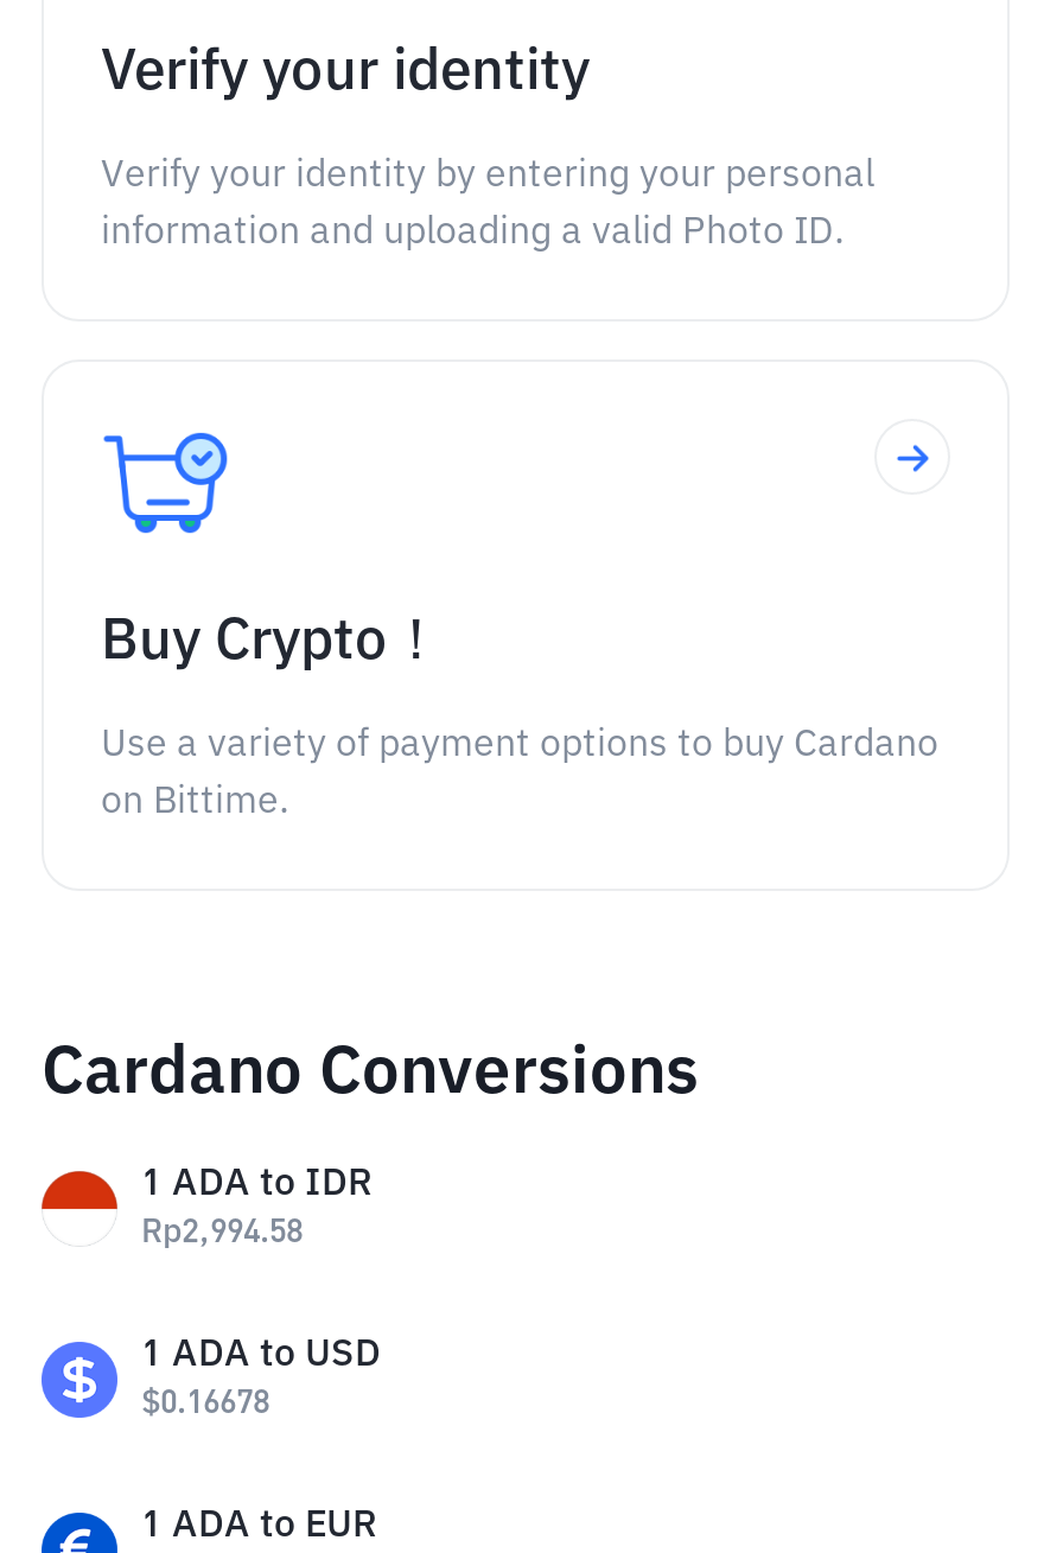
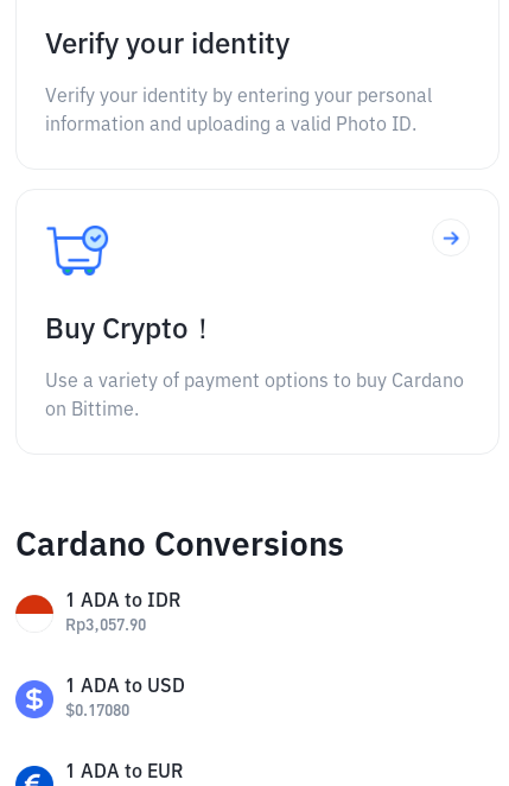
[141,1216,303,1249] Rp2,994.58 -> [65,617,146,634] Rp3,057.90
[141,1387,269,1420] $0.16678 -> [65,703,129,720] $0.17080

